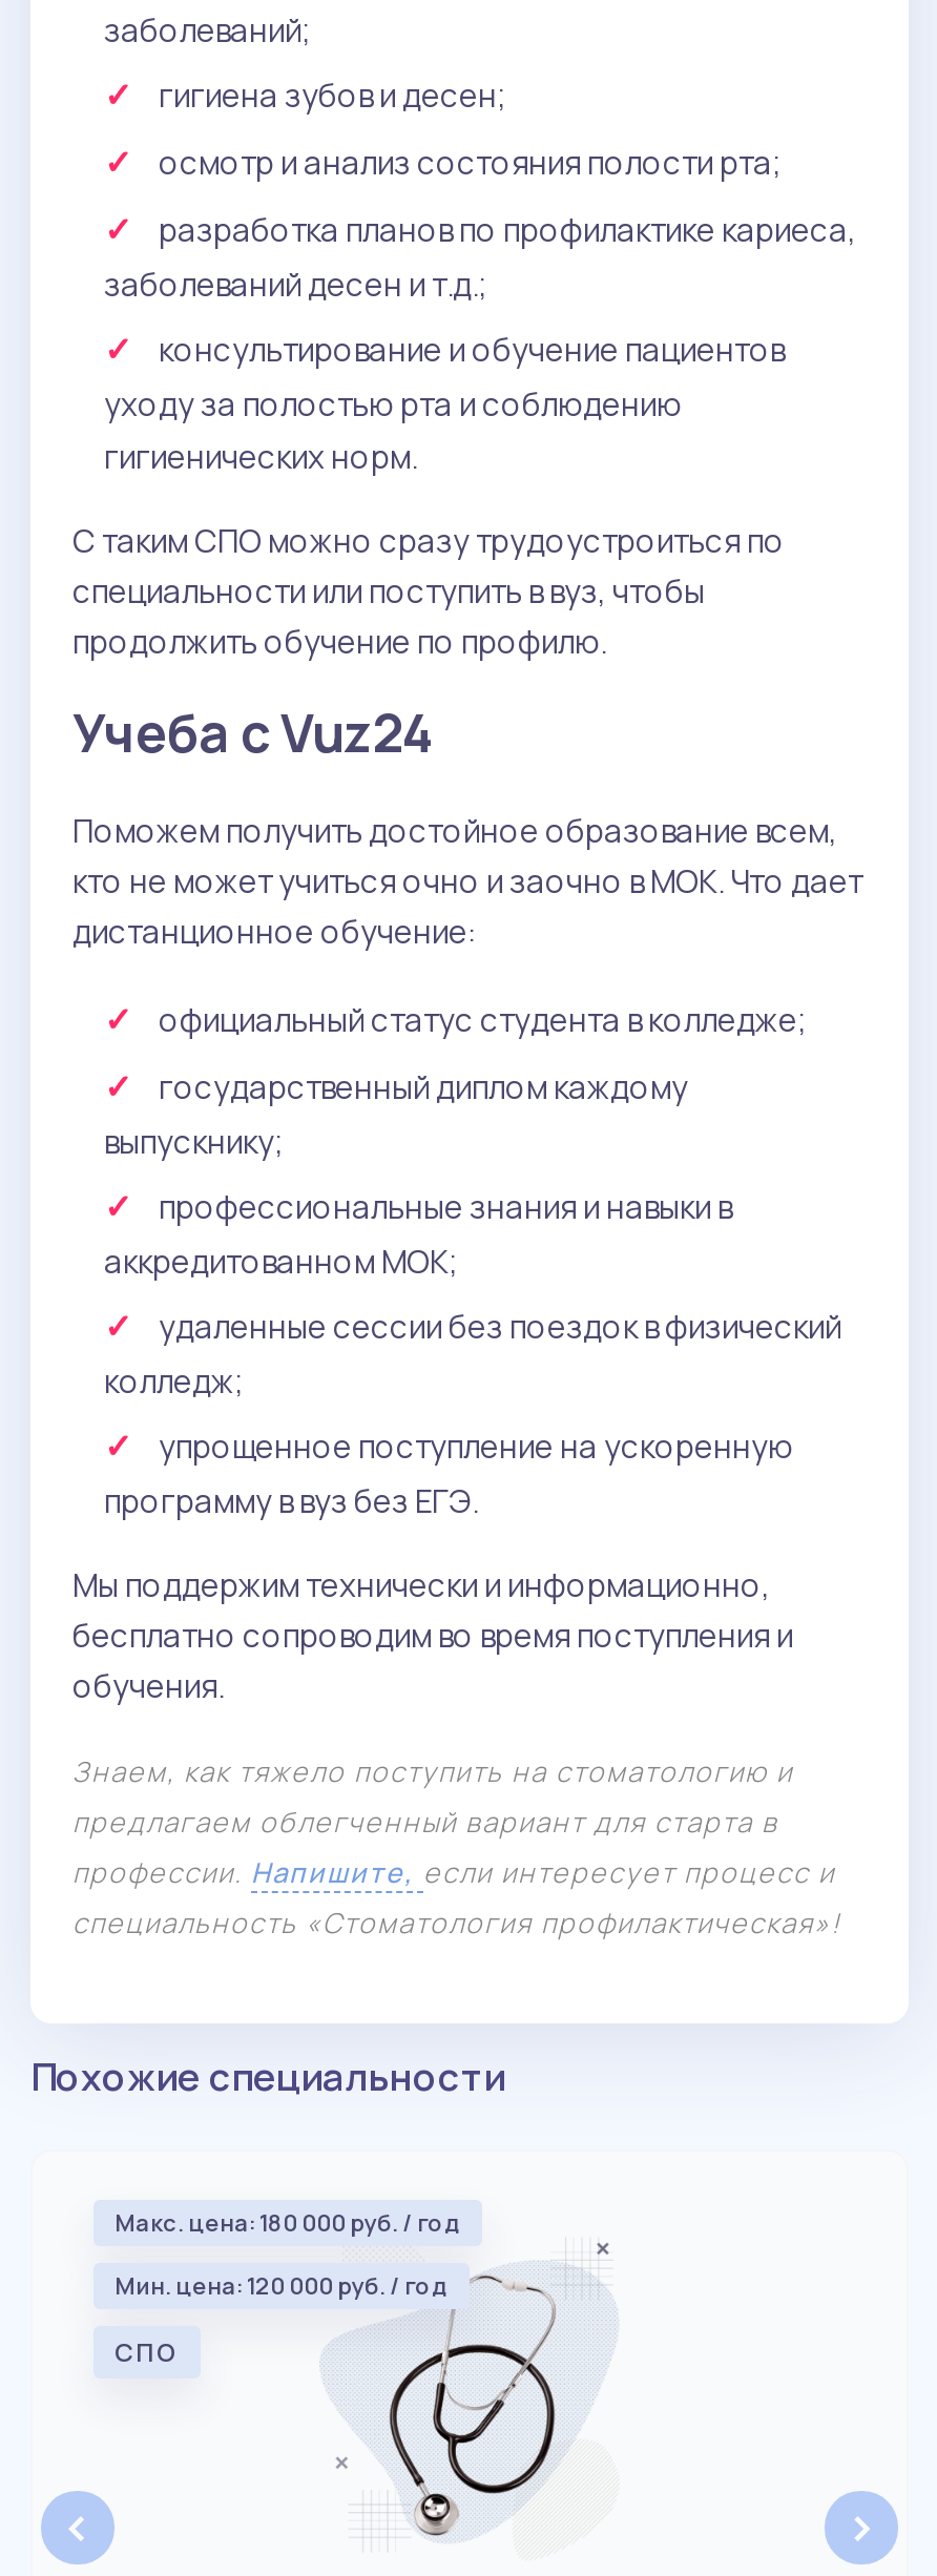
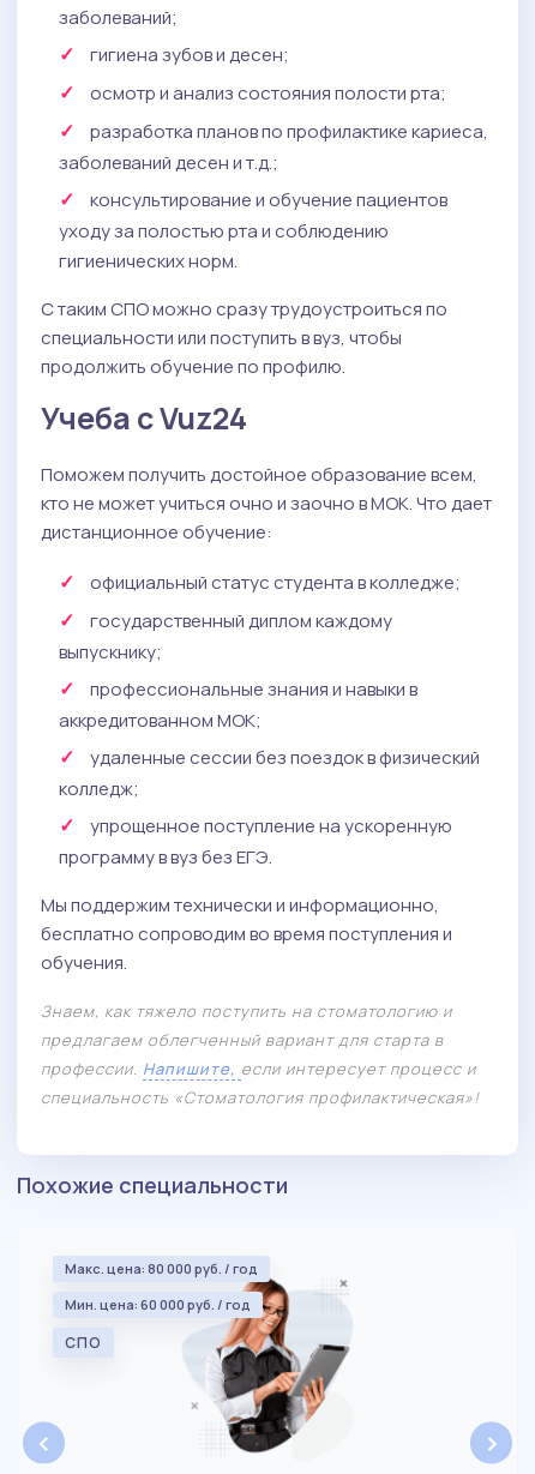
[114,2207,461,2238] Макс. цена: 180 000 руб. / год -> [65,1260,258,1278] Макс. цена: 80 000 руб. / год
[114,2252,612,2547] [image] | Мин. цена: 120 000 руб. / год -> [65,1283,350,1454] [image] | Мин. цена: 60 000 руб. / год

